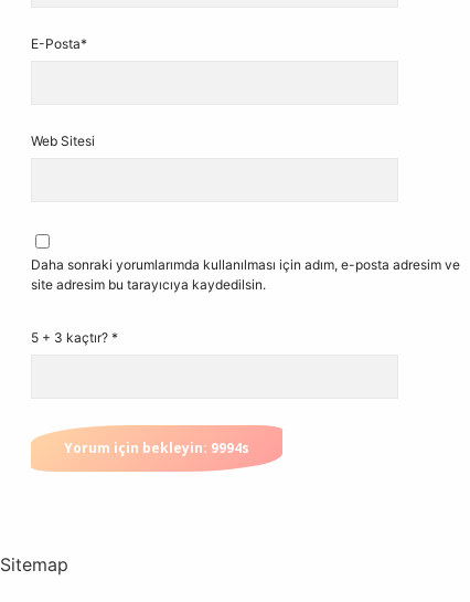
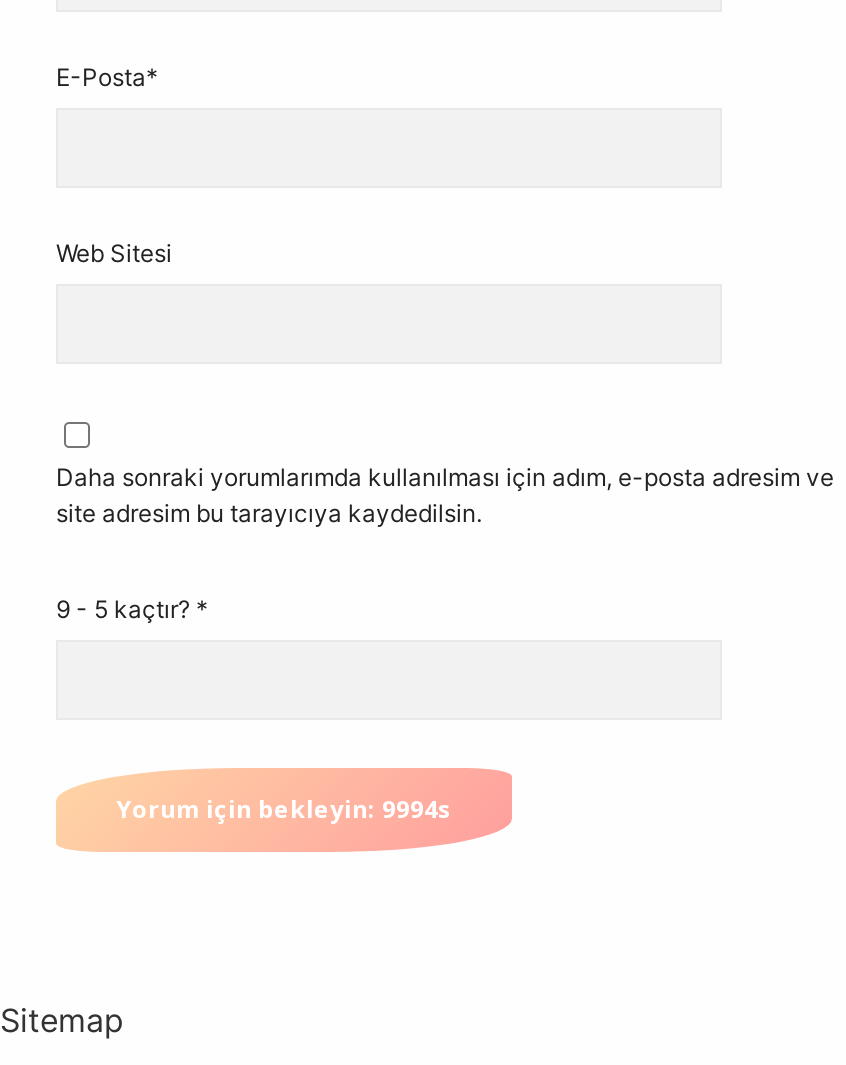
[31,329,118,346] 5 + 3 kaçtır? * -> [56,594,208,624] 9 - 5 kaçtır? *

